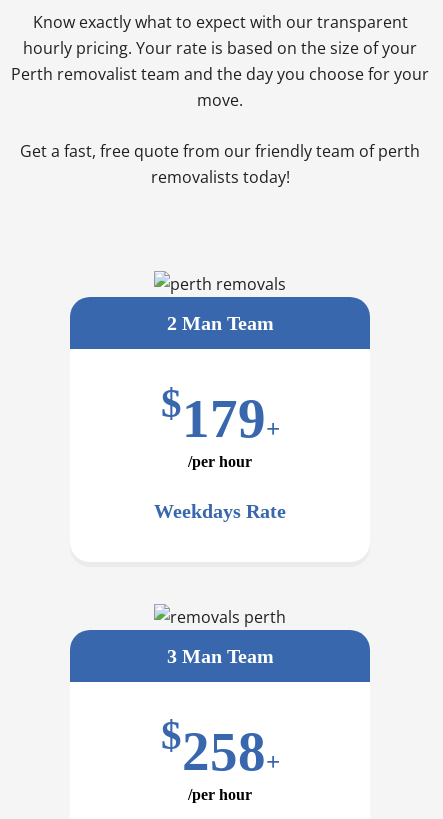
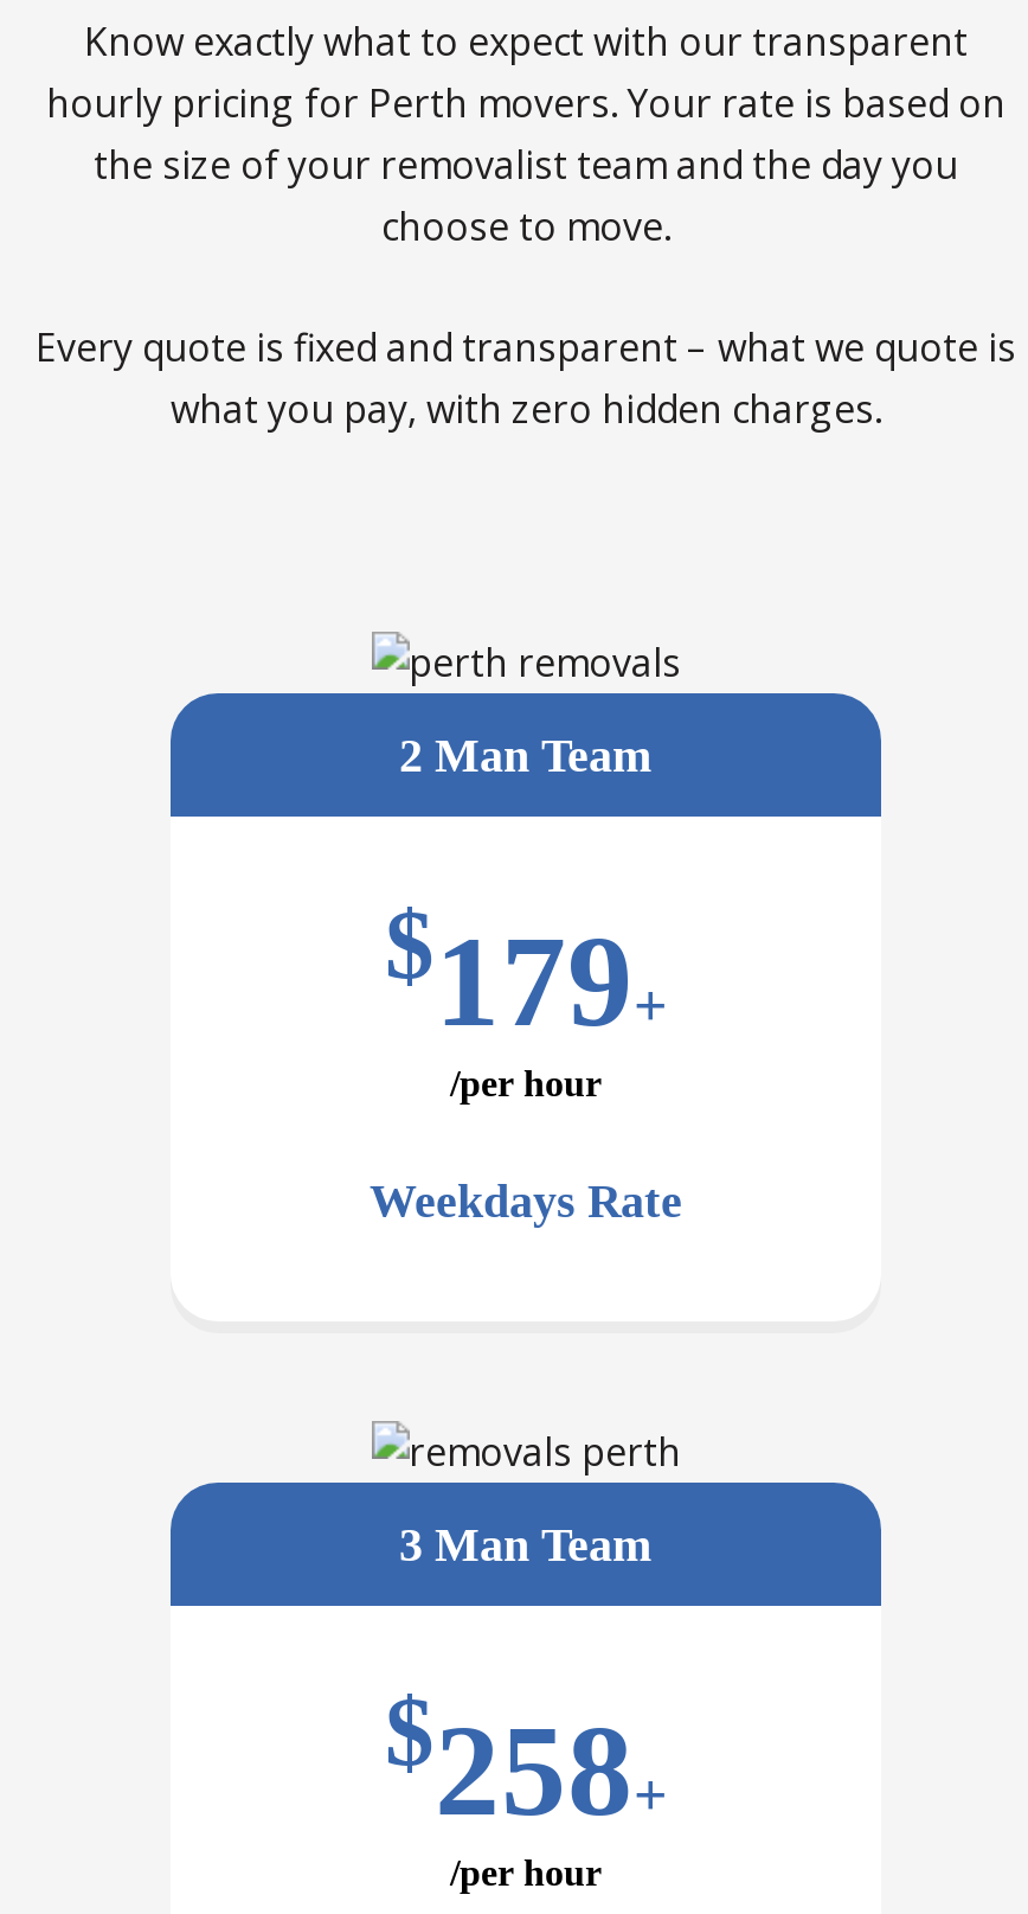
[11,37,429,111] hourly pricing. Your rate is based on the size of your | Perth removalist team and the day you choose for your | move. -> [46,76,1005,251] hourly pricing for Perth movers. Your rate is based on | the size of your removalist team and the day you | choose to move.
[20,140,420,188] Get a fast, free quote from our friendly team of perth | removalists today! -> [36,320,1016,434] Every quote is fixed and transparent – what we quote is | what you pay, with zero hidden charges.

